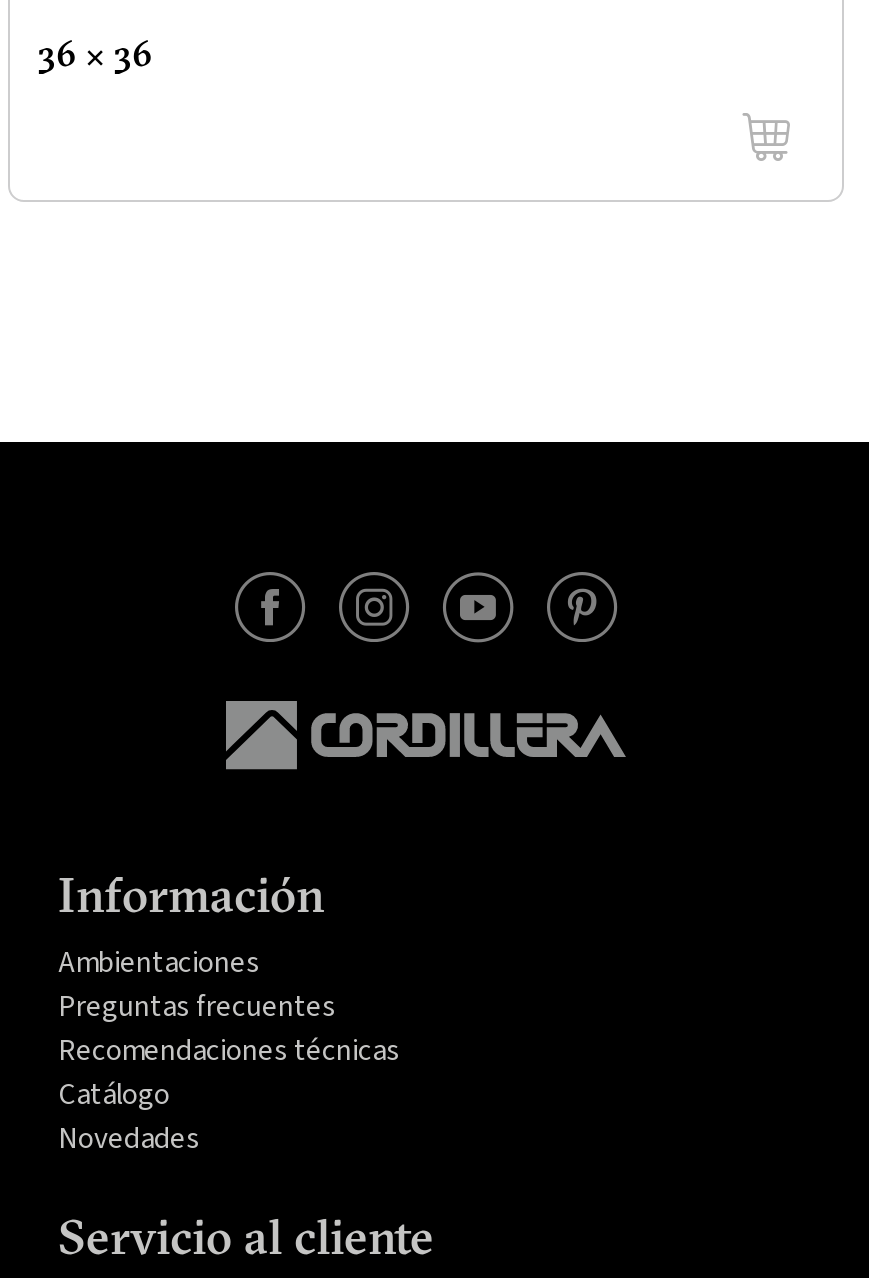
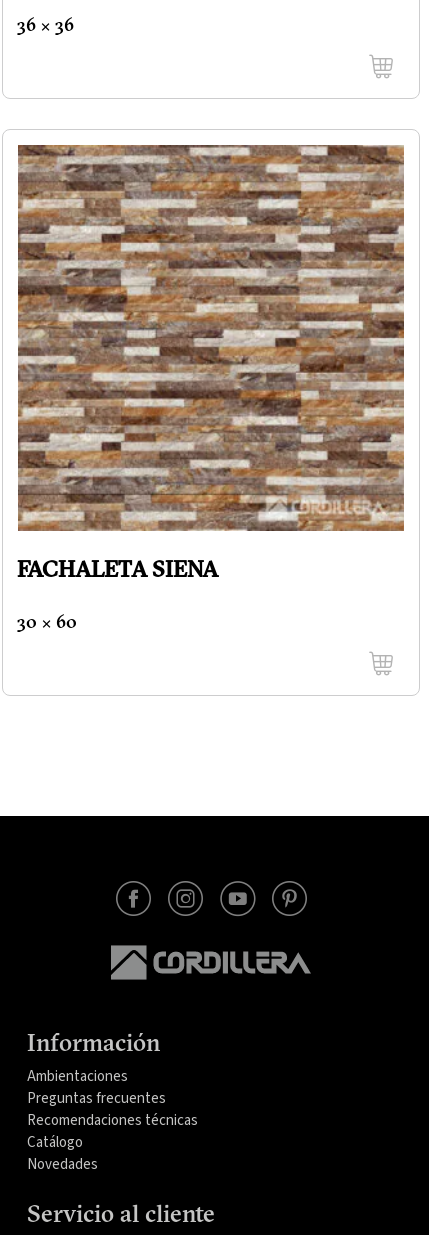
none -> [17,144,405,632] [image] | FACHALETA SIENA | 30 x 60

